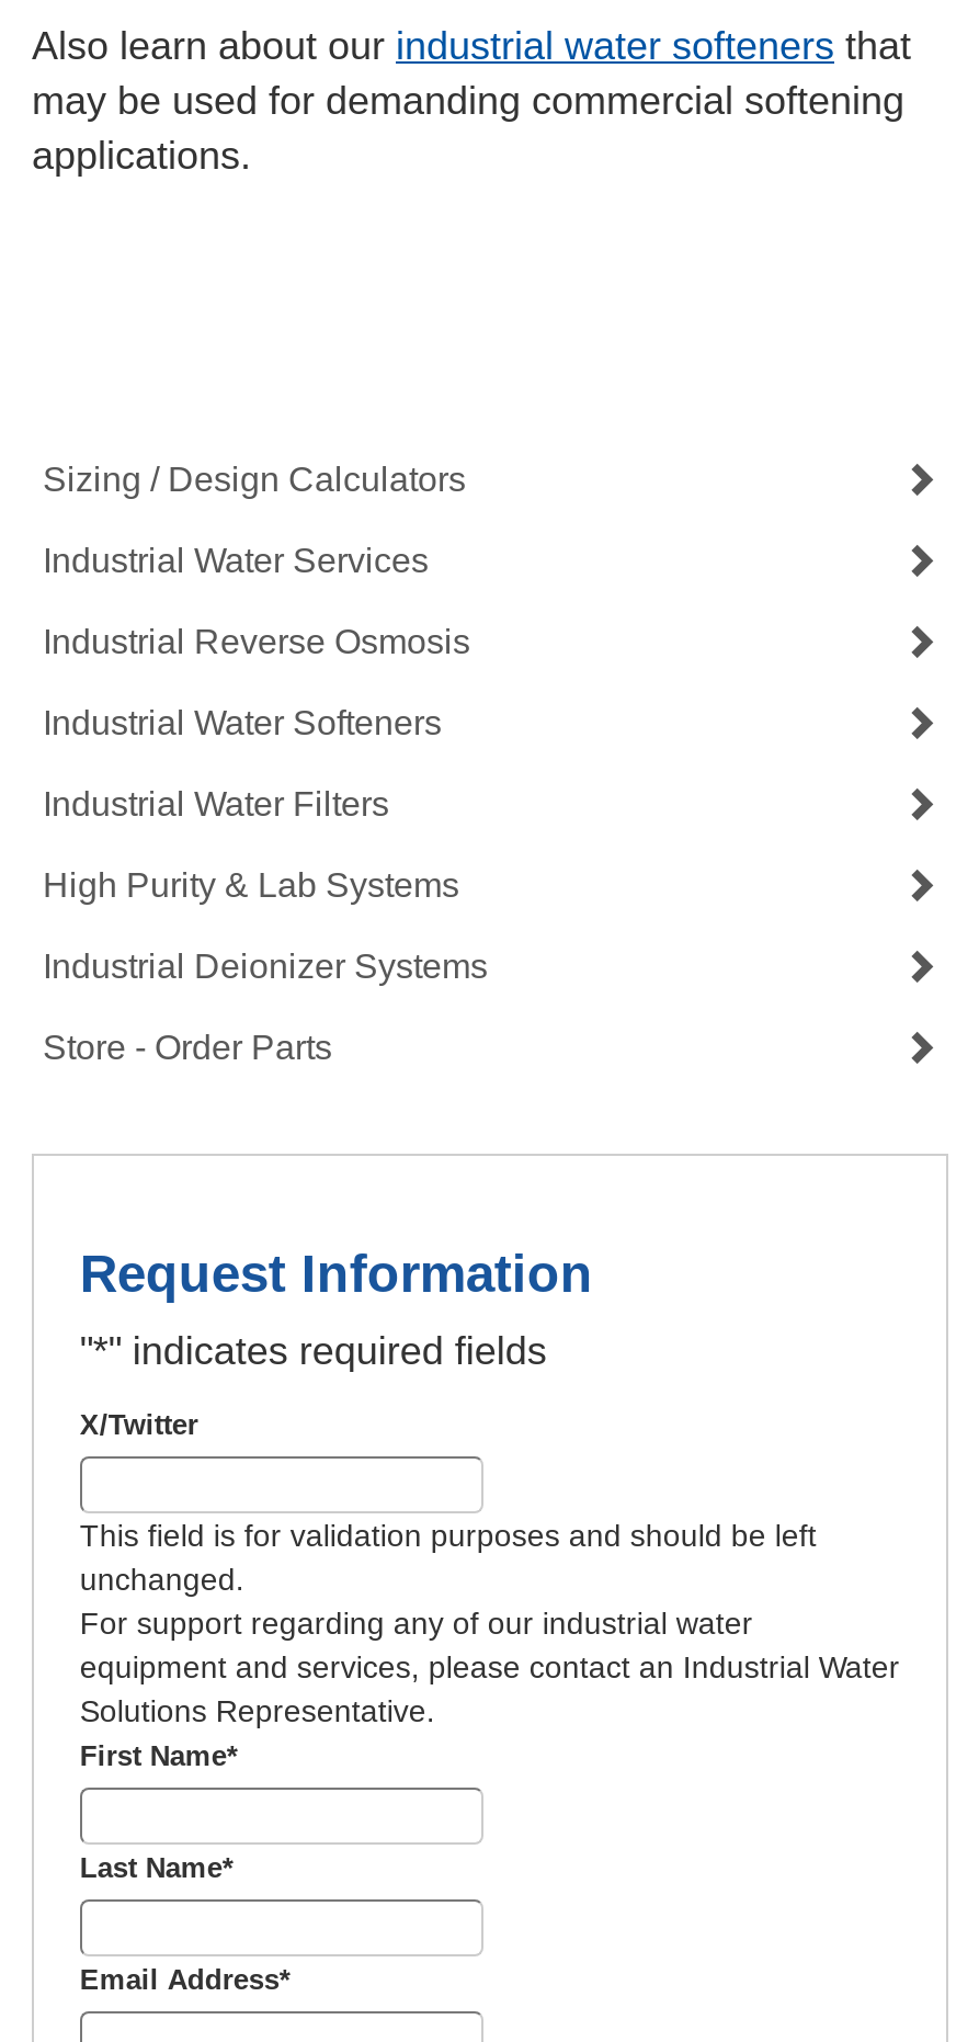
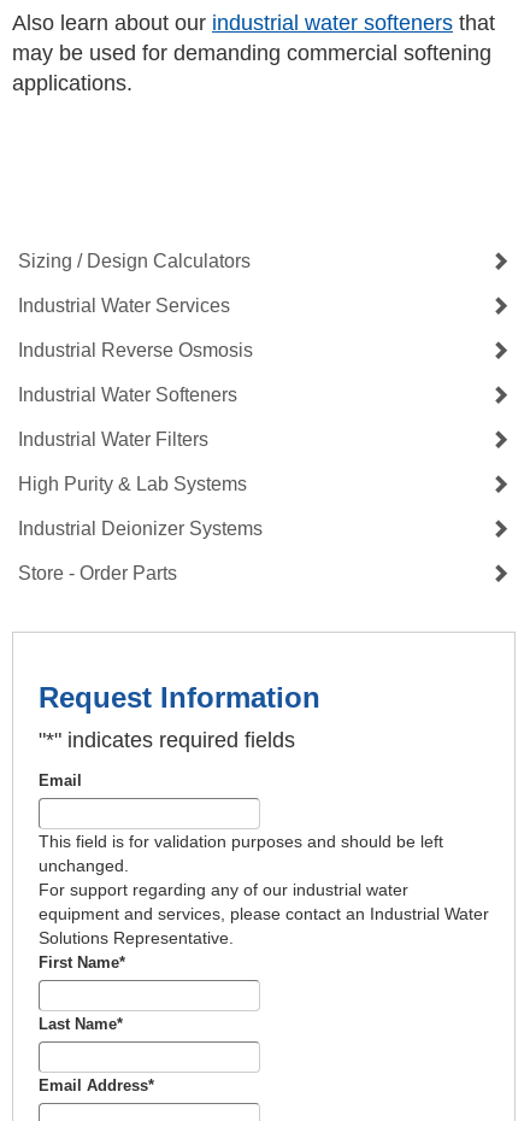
[80,1408,198,1441] X/Twitter -> [38,771,82,789] Email

